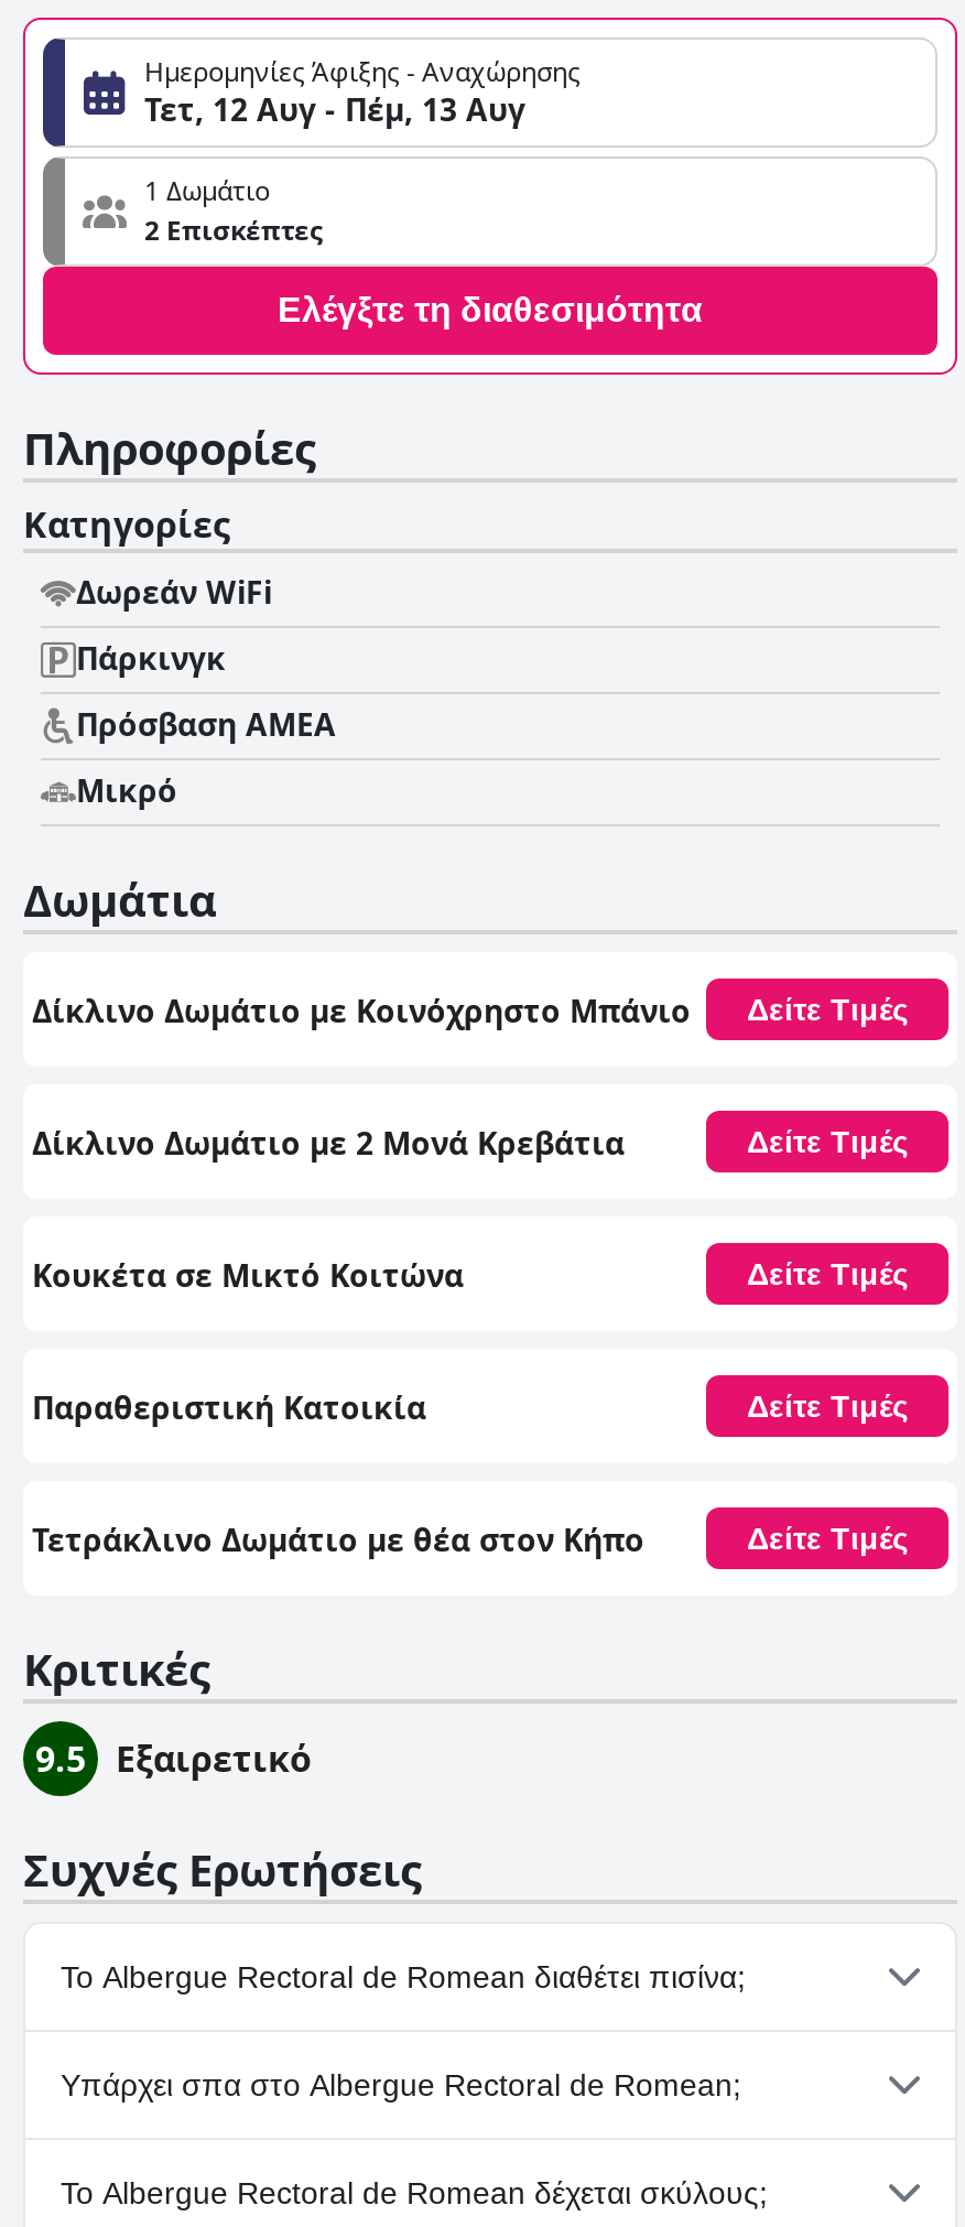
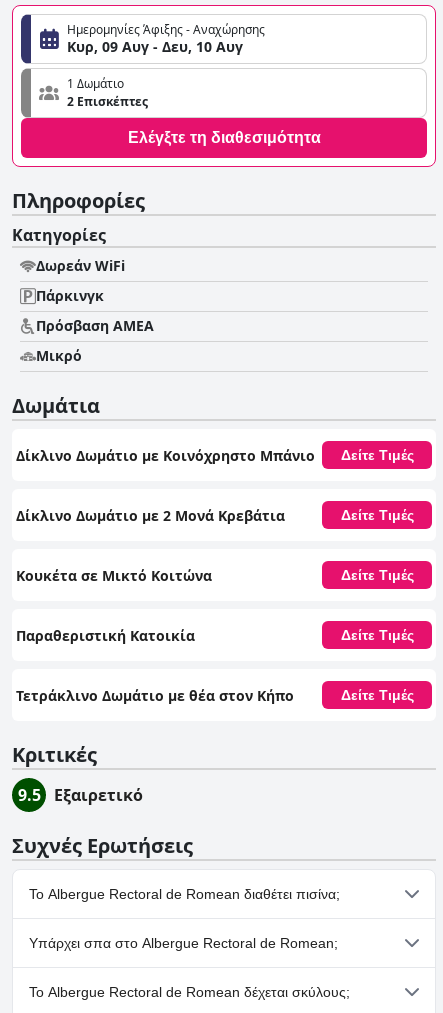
[144,88,525,130] Τετ, 12 Αυγ - Πέμ, 13 Αυγ -> [67,37,243,56] Κυρ, 09 Αυγ - Δευ, 10 Αυγ

